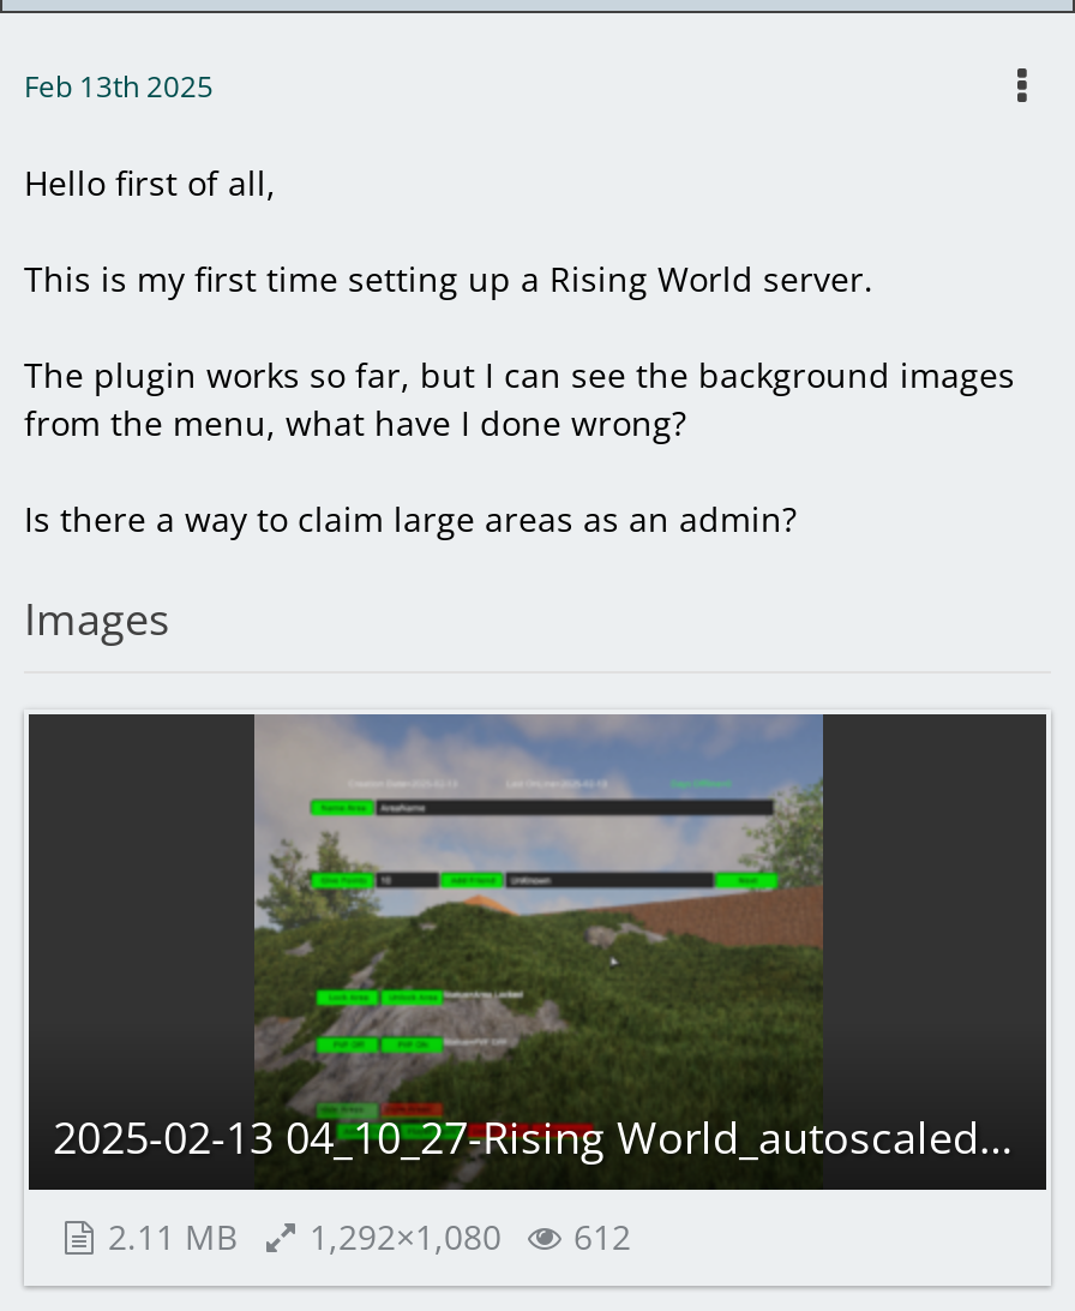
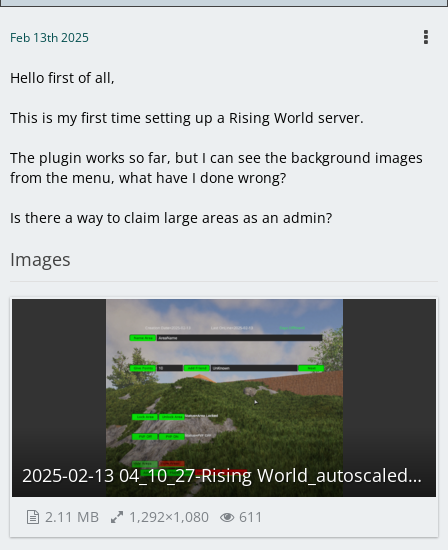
[98,1214,631,1259] 2.11 MB 1,292×1,080 612 -> [41,507,263,526] 2.11 MB 1,292×1,080 611

